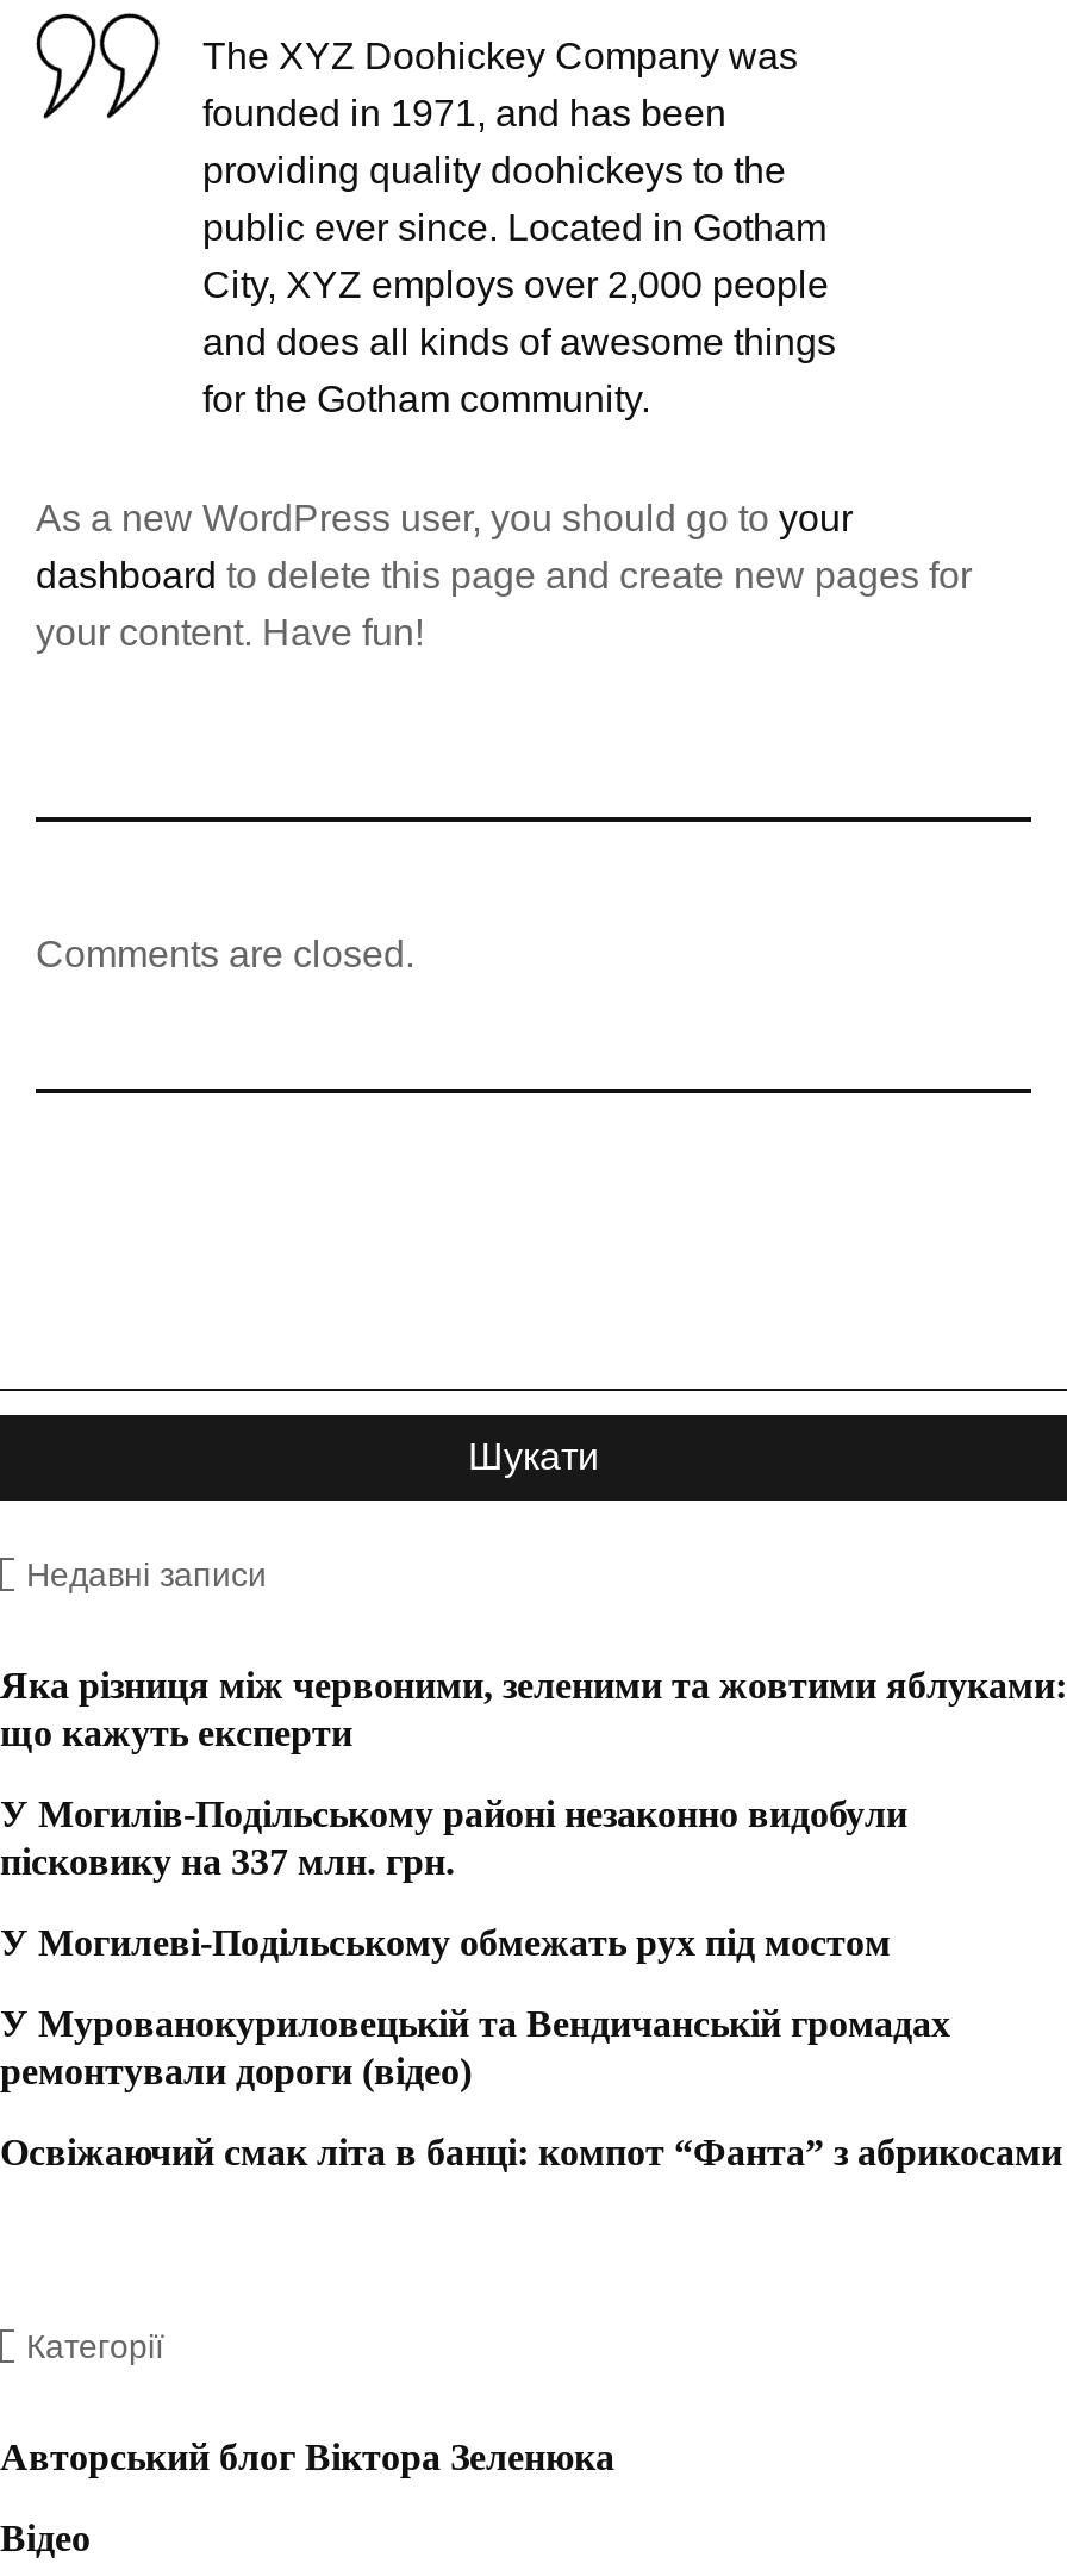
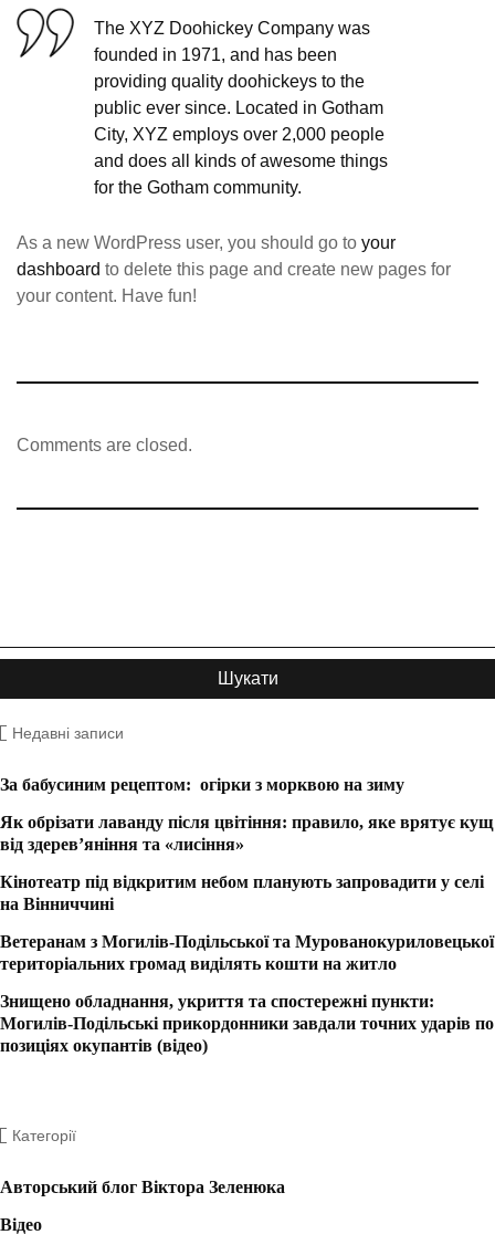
[0,1665,1067,1753] Яка різниця між червоними, зеленими та жовтими яблуками: | що кажуть експерти -> [0,775,404,794] За бабусиним рецептом: огірки з морквою на зиму
[0,1794,907,1882] У Могилів-Подільському районі незаконно видобули | пісковику на 337 млн. грн. -> [0,813,494,854] Як обрізати лаванду після цвітіння: правило, яке врятує кущ | від здерев’яніння та «лисіння»
[0,1922,891,1963] У Могилеві-Подільському обмежать рух під мостом -> [0,872,484,913] Кінотеатр під відкритим небом планують запровадити у селі | на Вінниччині
[0,2003,960,2091] У Мурованокуриловецькій та Вендичанській громадах | ремонтували дороги (відео) -> [0,932,494,973] Ветеранам з Могилів-Подільської та Мурованокуриловецької | територіальних громад виділять кошти на житло
[0,2132,1062,2172] Освіжаючий смак літа в банці: компот “Фанта” з абрикосами -> [0,992,494,1055] Знищено обладнання, укриття та спостережні пункти: | Могилів-Подільські прикордонники завдали точних ударів по | позиціях окупантів (відео)

